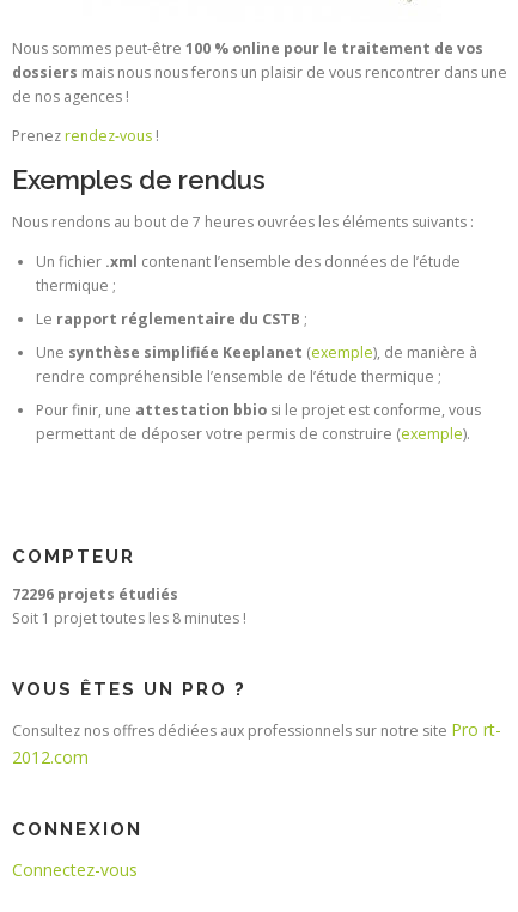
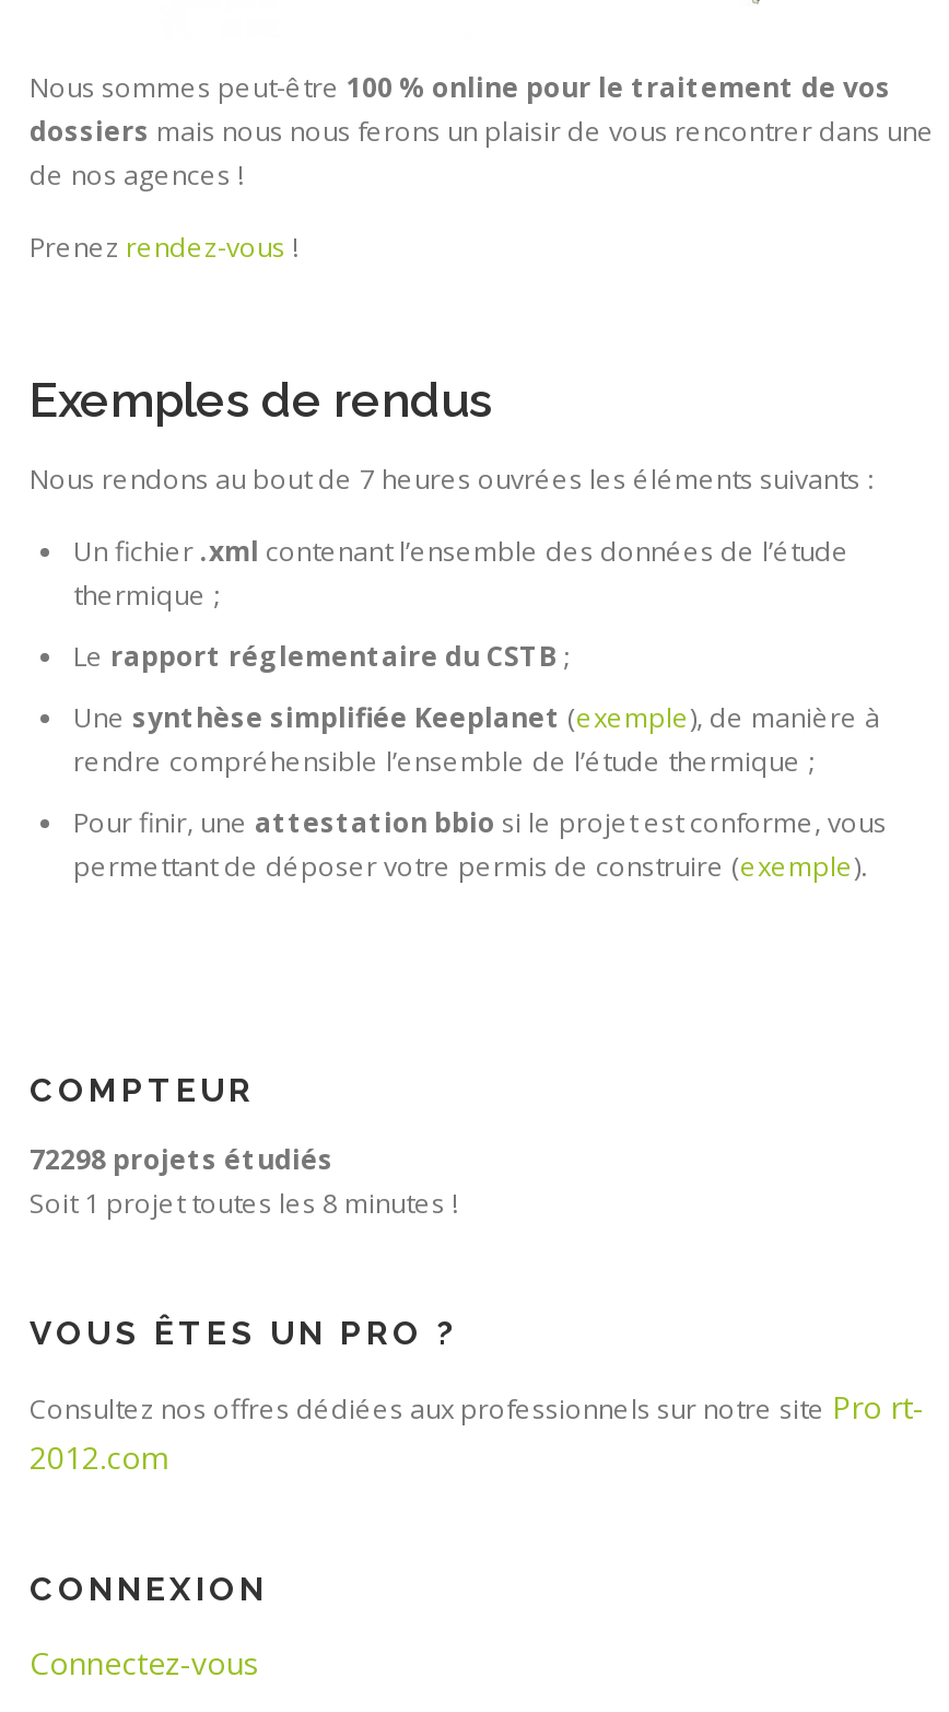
[12,584,178,605] 72296 projets étudiés -> [30,1141,333,1178] 72298 projets étudiés

